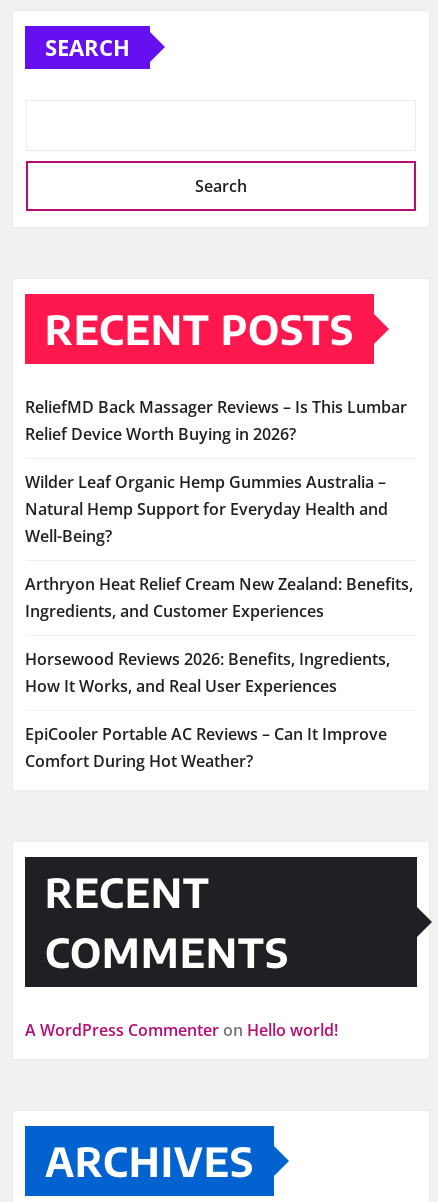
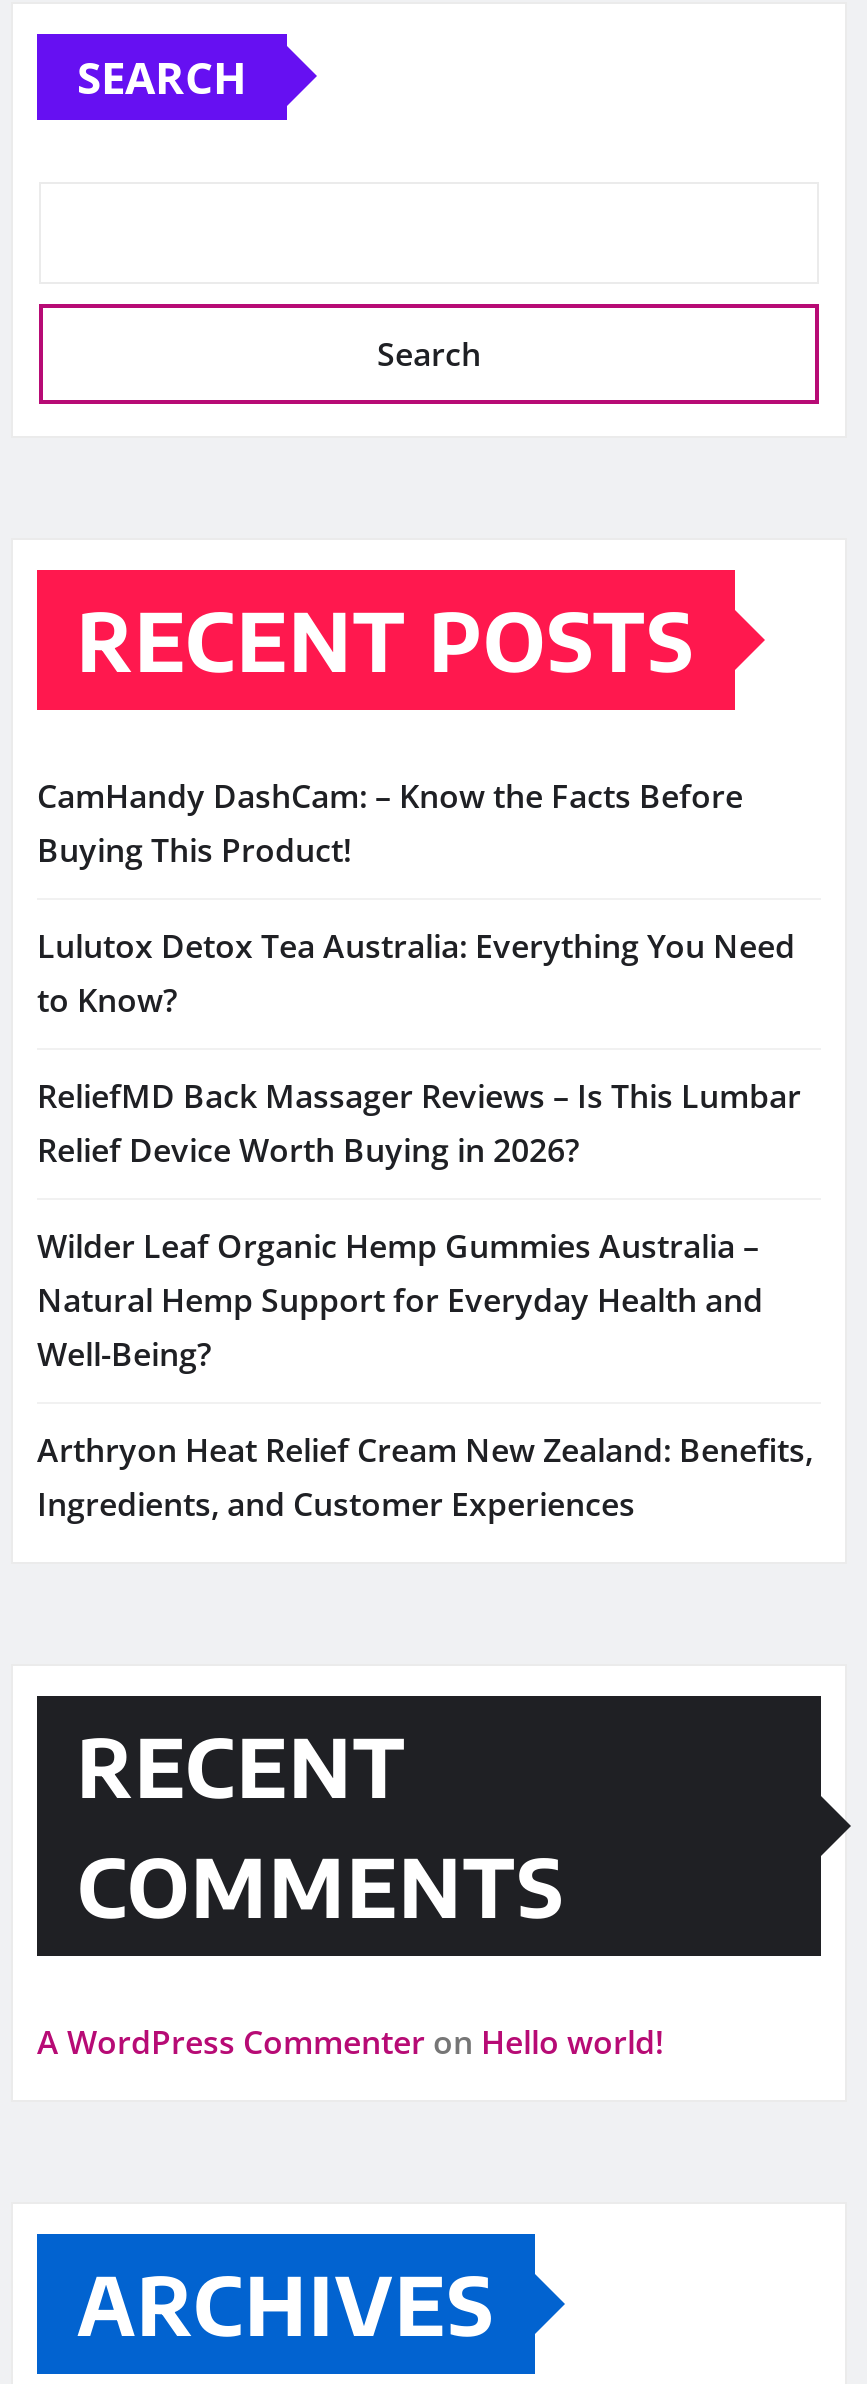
none -> [37,775,795,1023] CamHandy DashCam: – Know the Facts Before | Buying This Product! | Lulutox Detox Tea Australia: Everything You Need | to Know?
moved [25,396,413,622] -> [37,1075,813,1527]: ReliefMD Back Massager Reviews – Is This Lumbar | Relief Device Worth Buying in 2026? | Wilder Leaf Organic Hemp Gummies Australia – | Natural Hemp Support for Everyday Health and | Well-Being? | Arthryon Heat Relief Cream New Zealand: Benefits, | Ingredients, and Customer Experiences
[25,648,390,772] Horsewood Reviews 2026: Benefits, Ingredients, | How It Works, and Real User Experiences | EpiCooler Portable AC Reviews – Can It Improve | Comfort During Hot Weather? -> none

